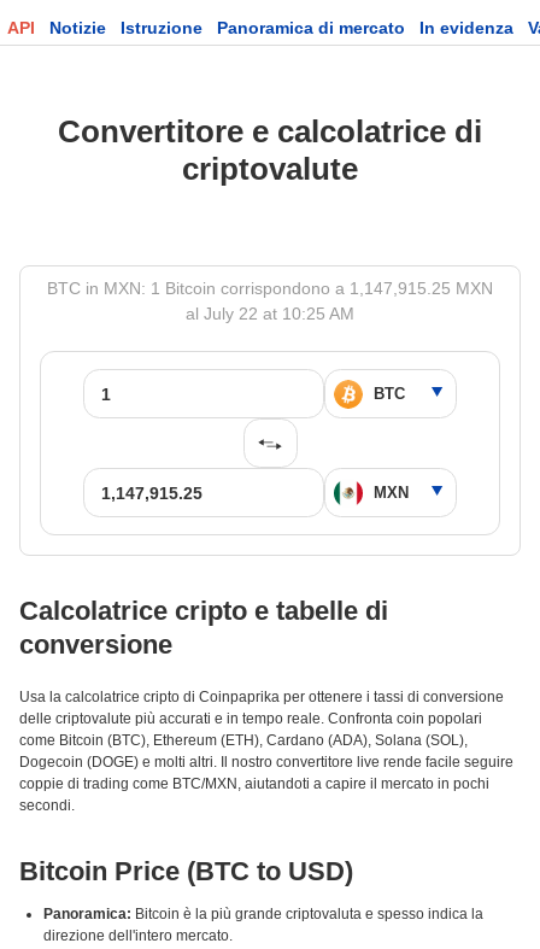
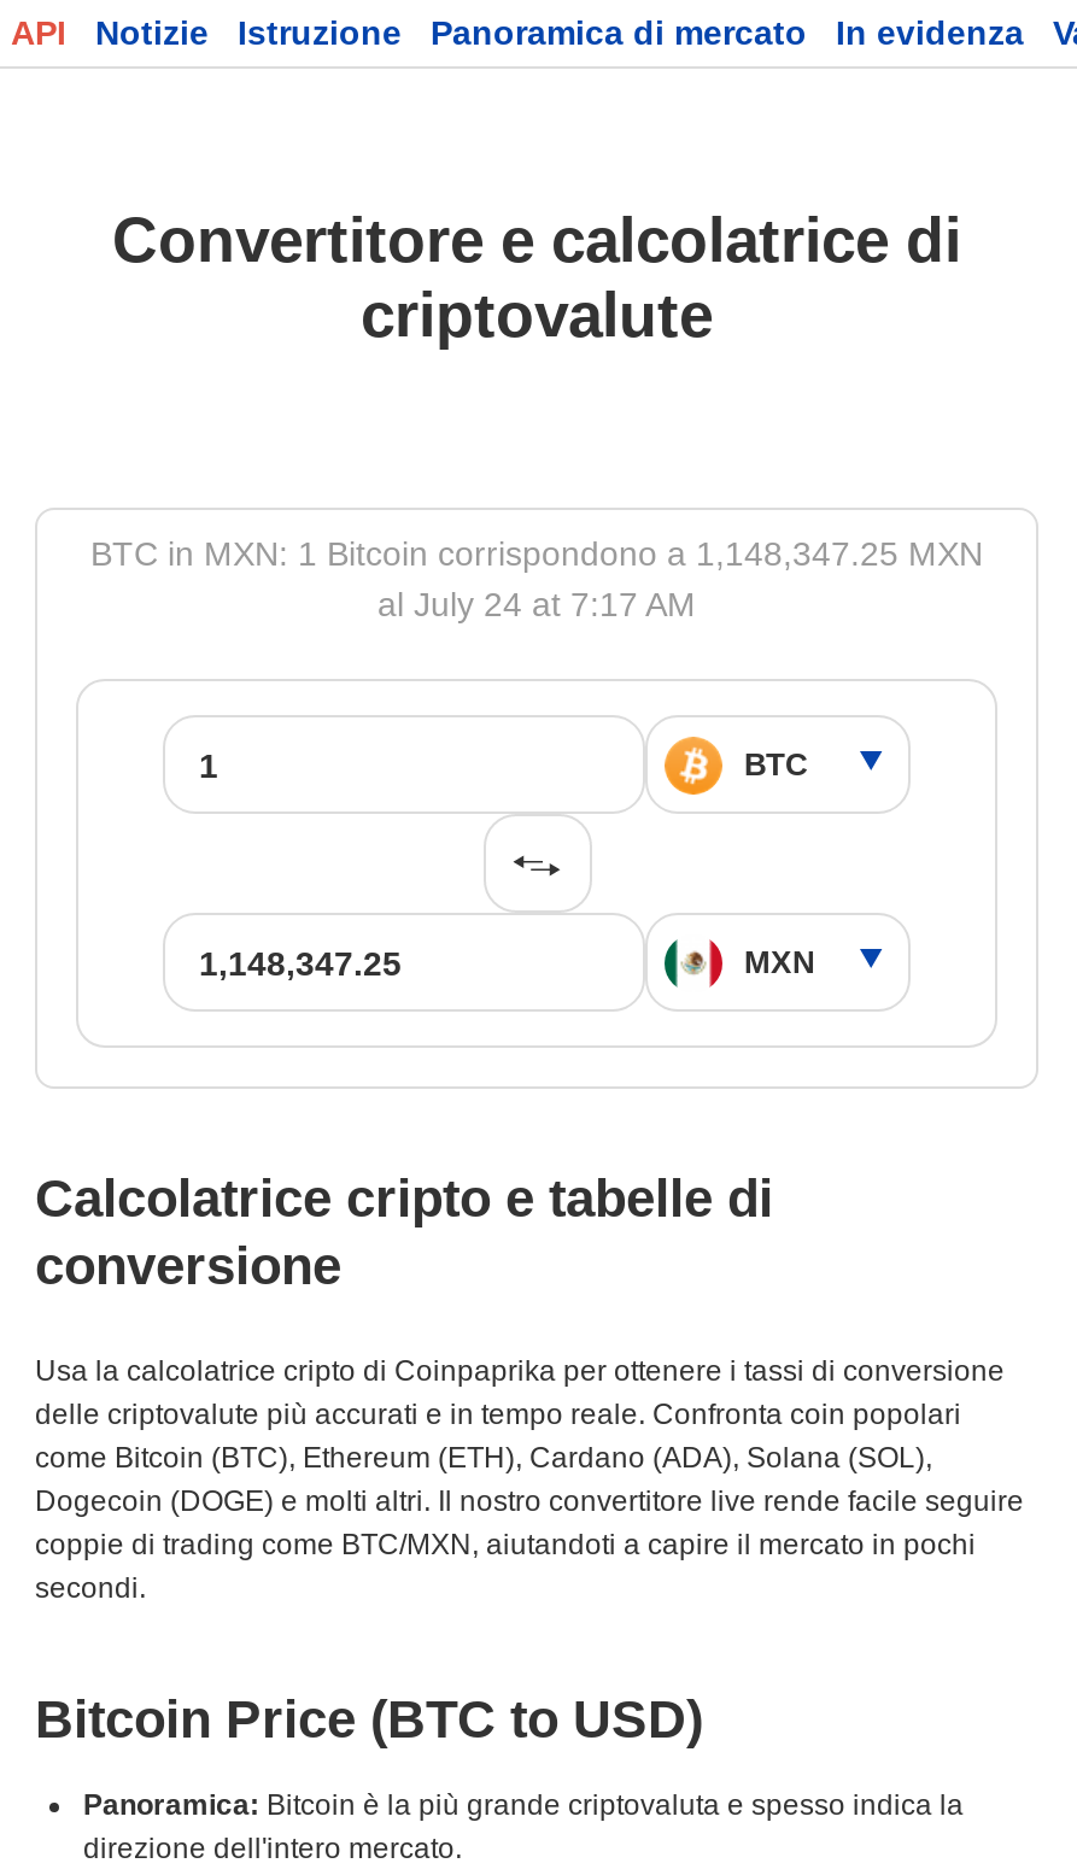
[47,279,493,298] BTC in MXN: 1 Bitcoin corrispondono a 1,147,915.25 MXN -> [90,534,983,573] BTC in MXN: 1 Bitcoin corrispondono a 1,148,347.25 MXN
[186,304,354,323] al July 22 at 10:25 AM -> [377,585,696,623] al July 24 at 7:17 AM

